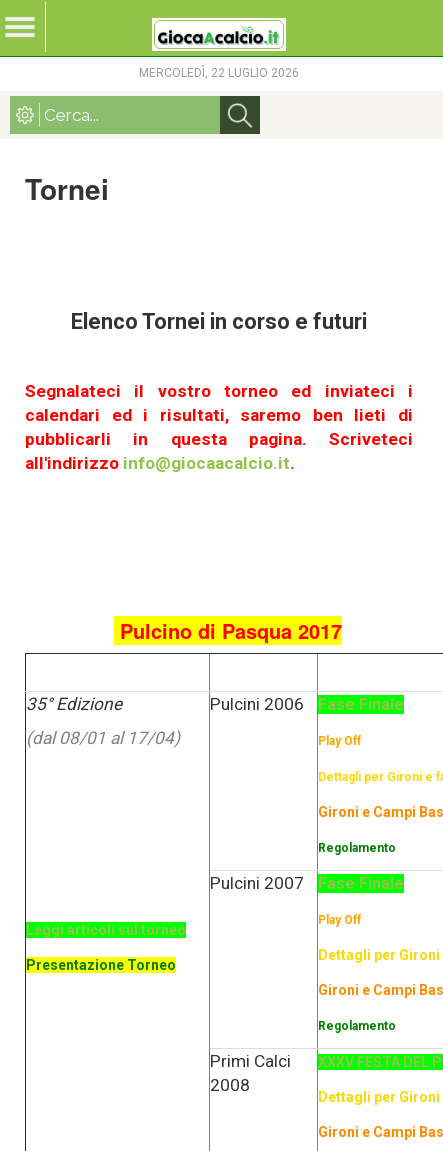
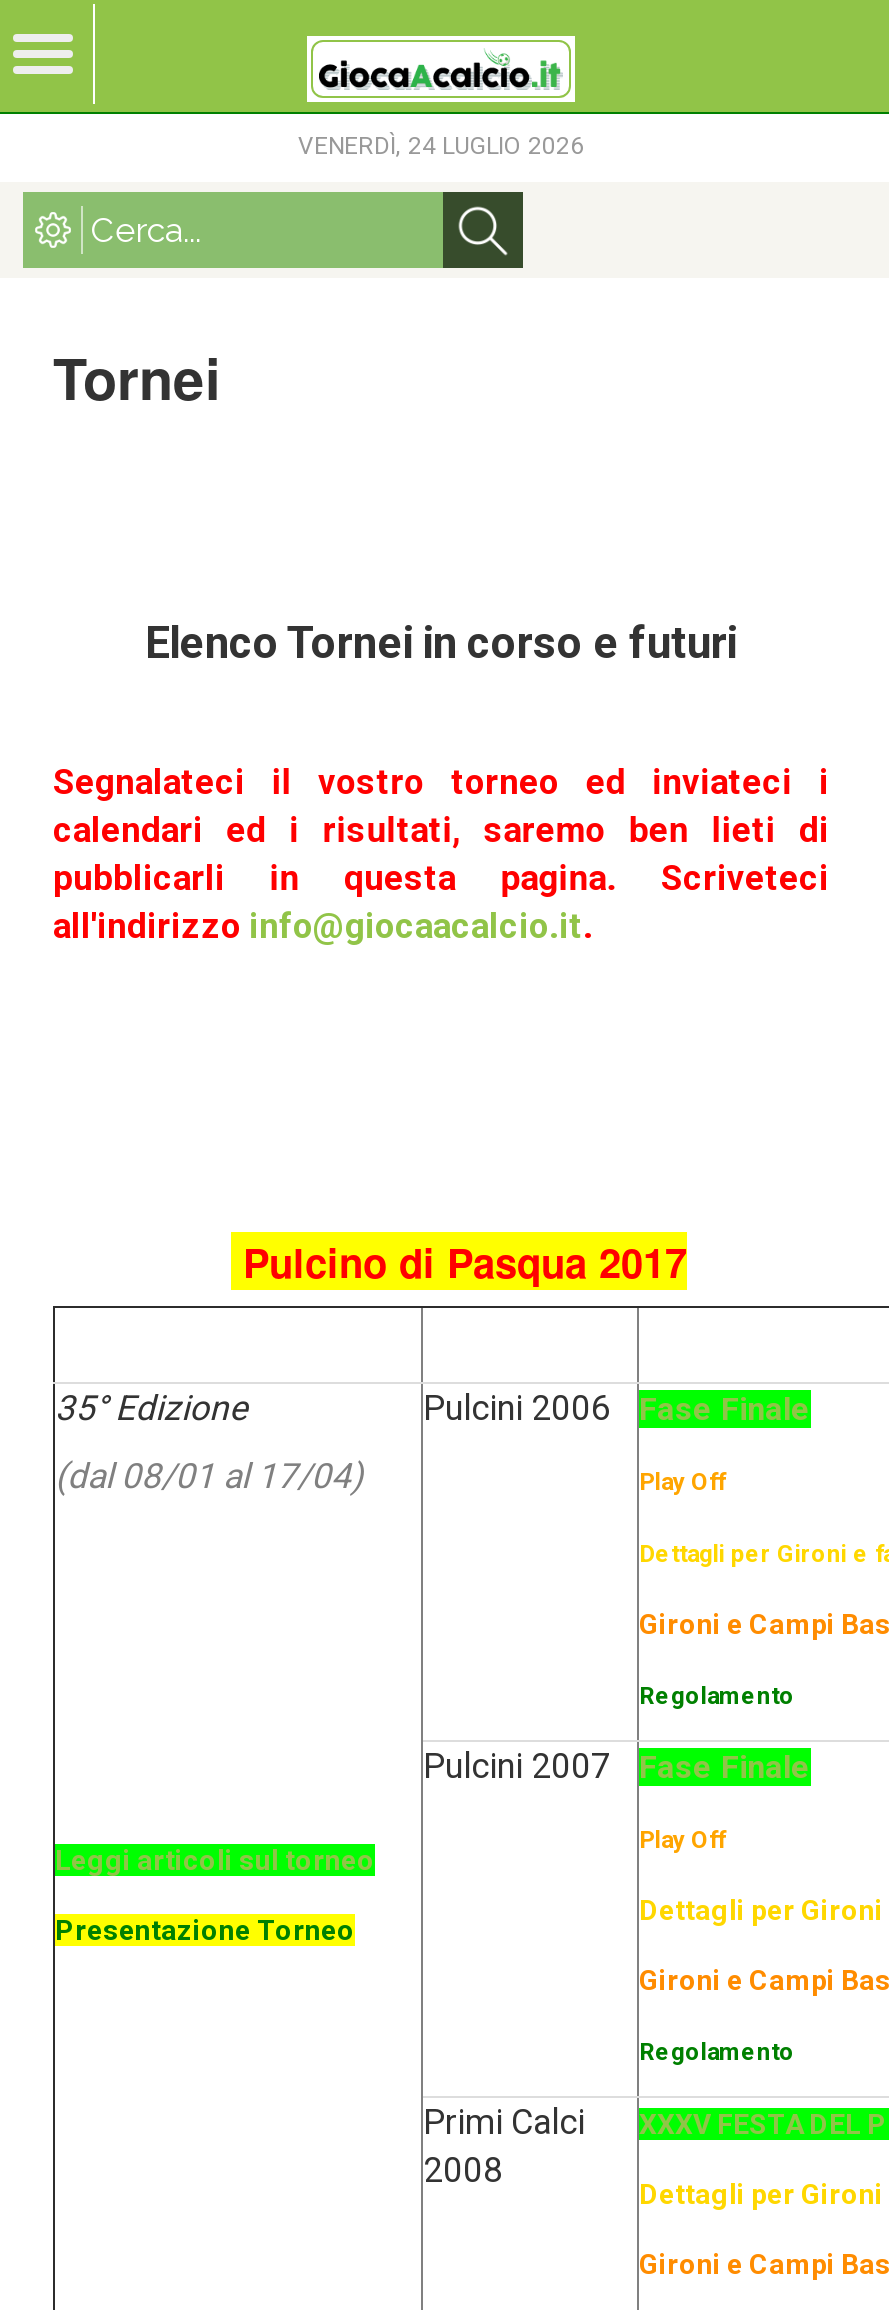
[139,66,299,80] MERCOLEDÌ, 22 LUGLIO 2026 -> [298,132,584,160] VENERDÌ, 24 LUGLIO 2026

